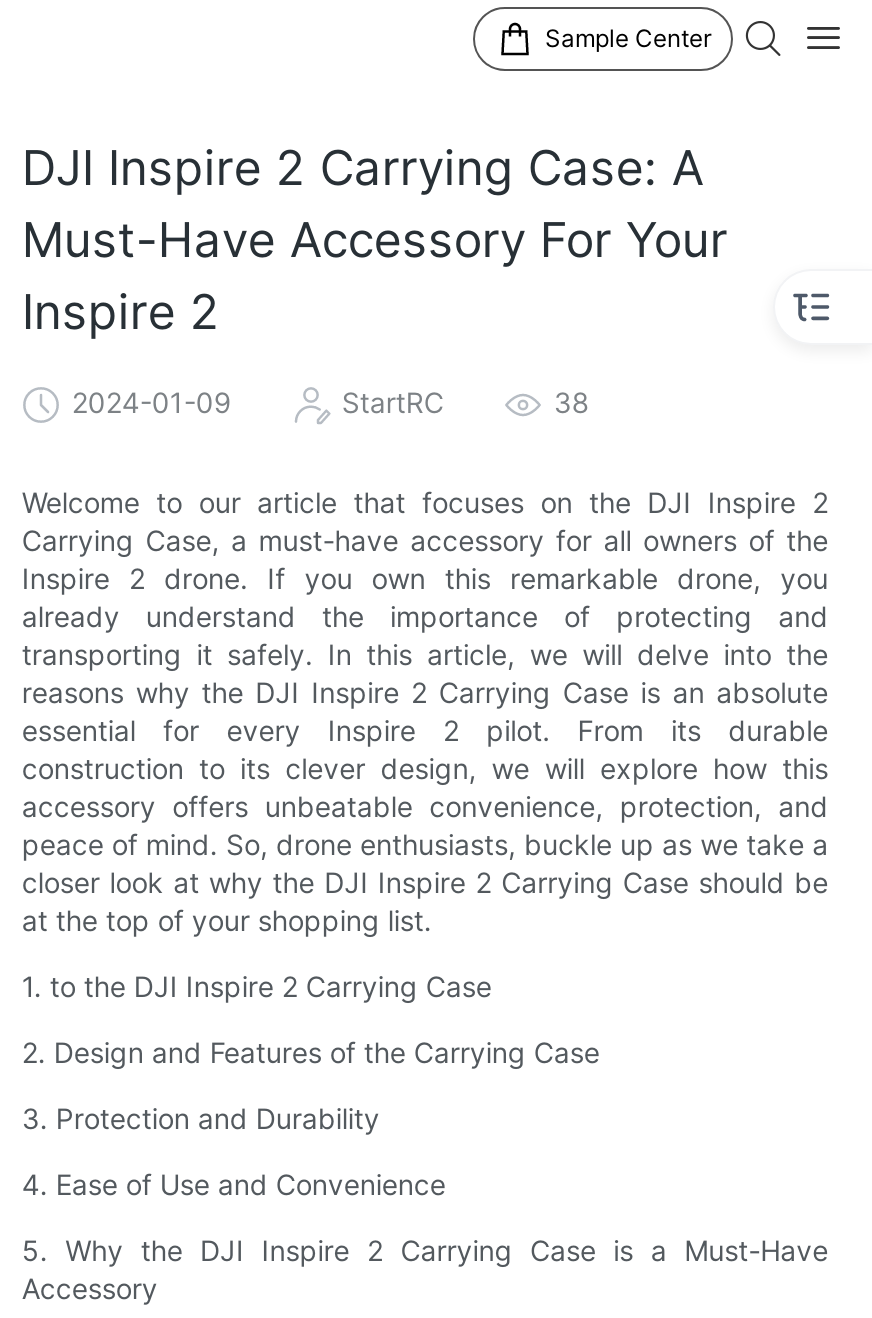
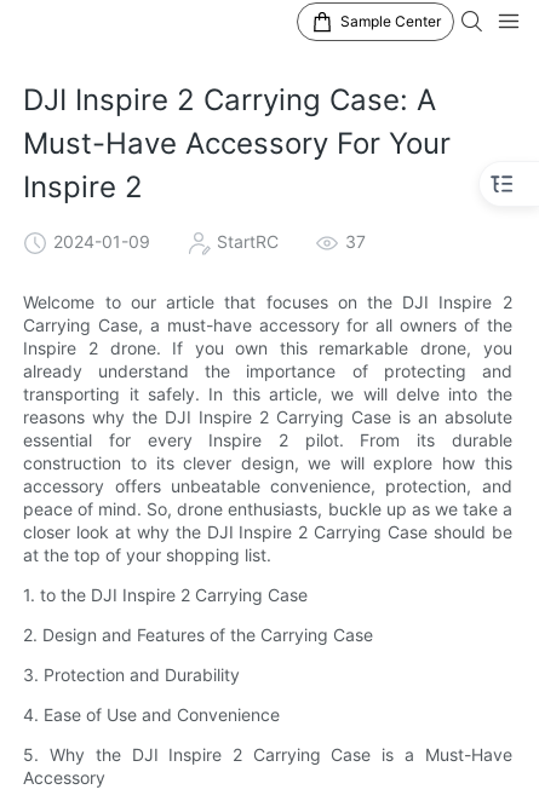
[554,385,590,419] 38 -> [346,231,366,252] 37

